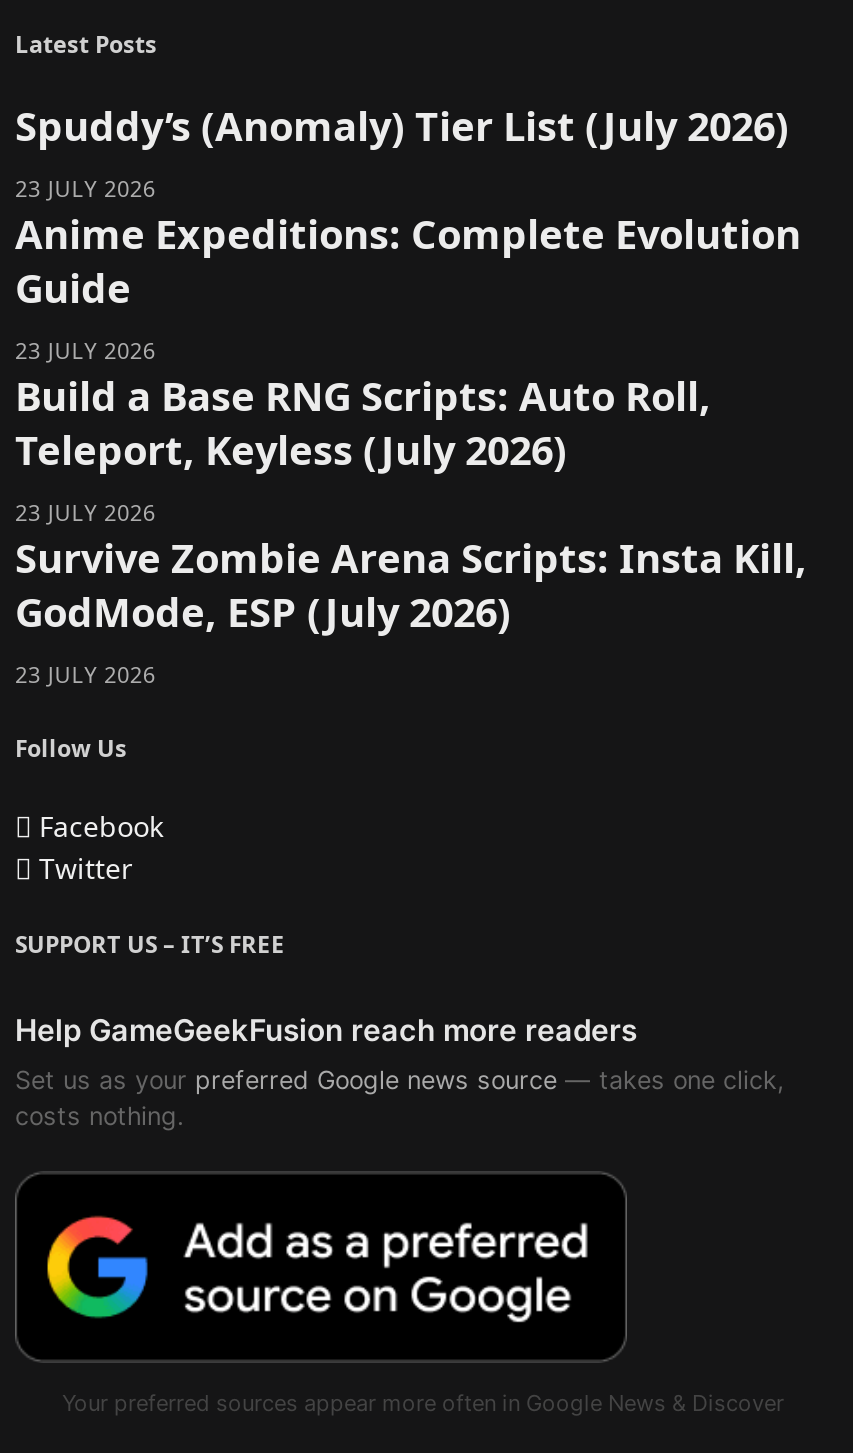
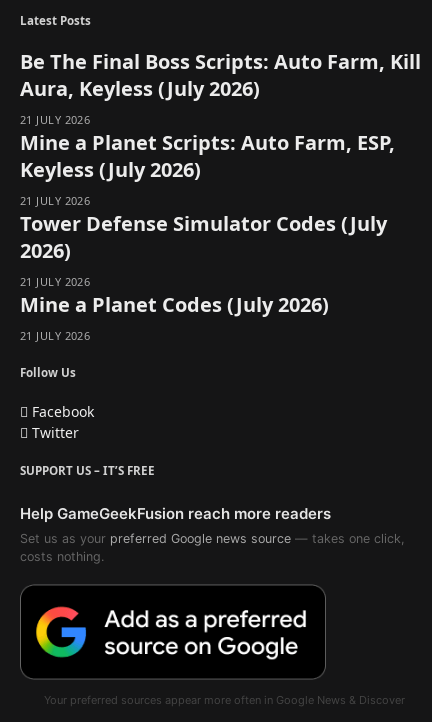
[15,99,807,689] Spuddy’s (Anomaly) Tier List (July 2026) | 23 JULY 2026 | Anime Expeditions: Complete Evolution | Guide | 23 JULY 2026 | Build a Base RNG Scripts: Auto Roll, | Teleport, Keyless (July 2026) | 23 JULY 2026 | Survive Zombie Arena Scripts: Insta Kill, | GodMode, ESP (July 2026) | 23 JULY 2026 -> [20,48,421,343] Be The Final Boss Scripts: Auto Farm, Kill | Aura, Keyless (July 2026) | 21 JULY 2026 | Mine a Planet Scripts: Auto Farm, ESP, | Keyless (July 2026) | 21 JULY 2026 | Tower Defense Simulator Codes (July | 2026) | 21 JULY 2026 | Mine a Planet Codes (July 2026) | 21 JULY 2026

